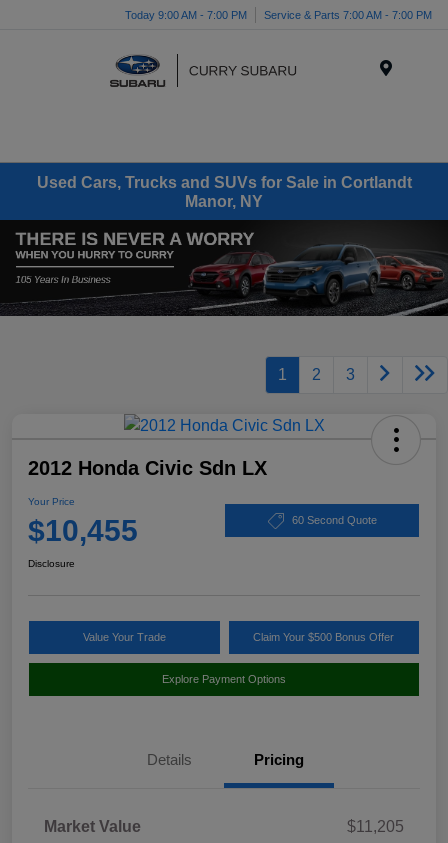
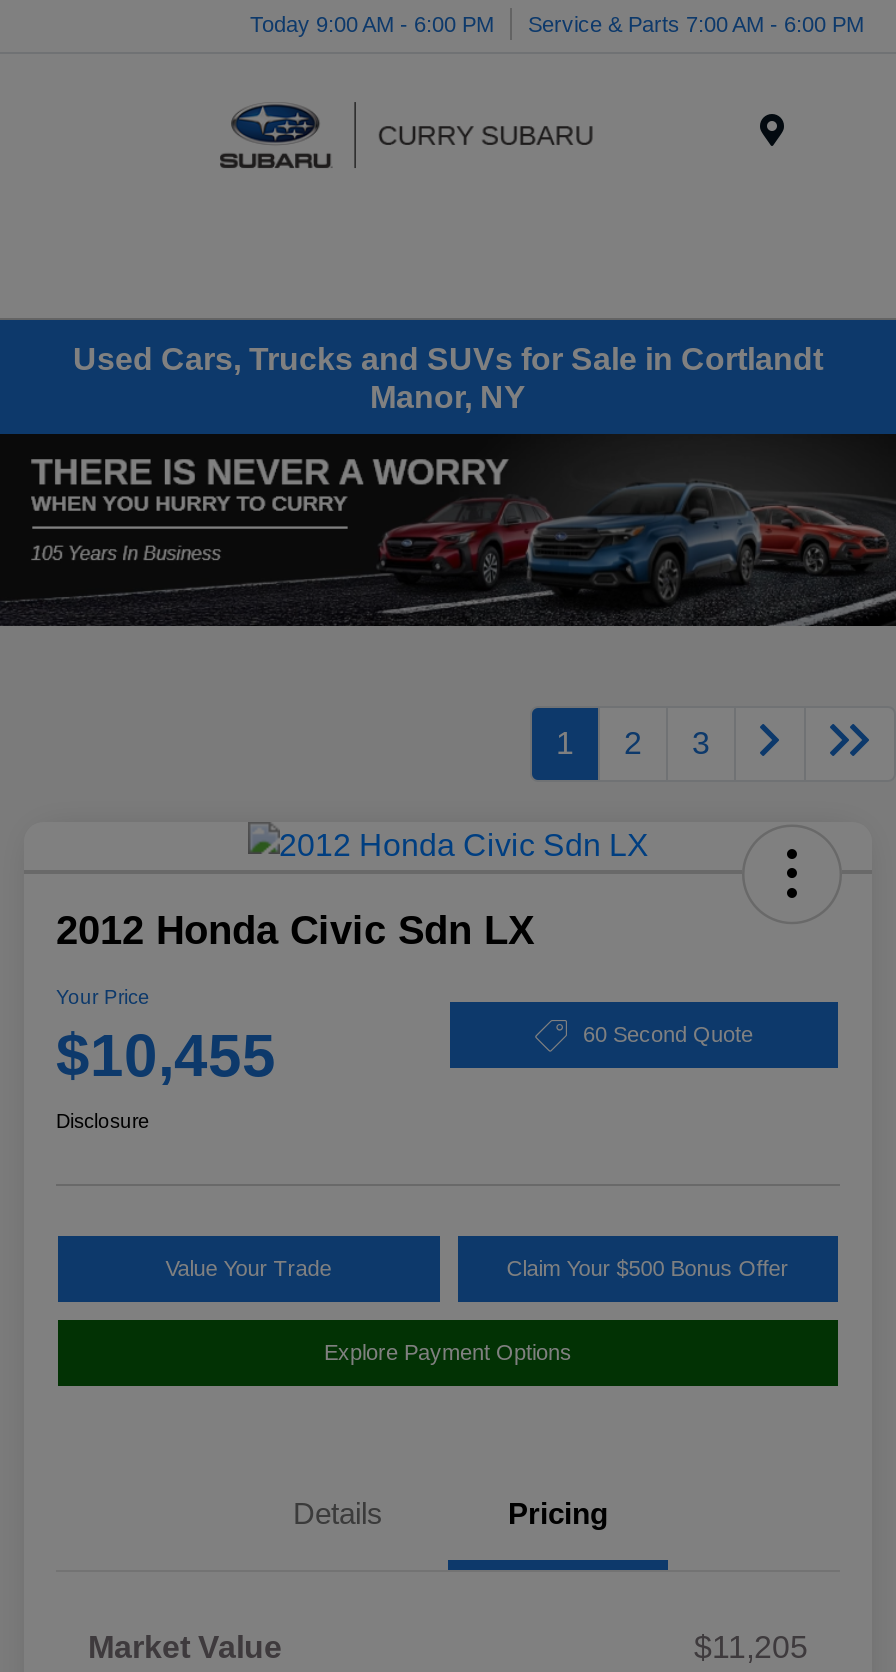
[125,8,247,20] Today 9:00 AM - 7:00 PM -> [250,11,494,35] Today 9:00 AM - 6:00 PM
[264,8,432,20] Service & Parts 7:00 AM - 7:00 PM -> [528,11,864,35] Service & Parts 7:00 AM - 6:00 PM

